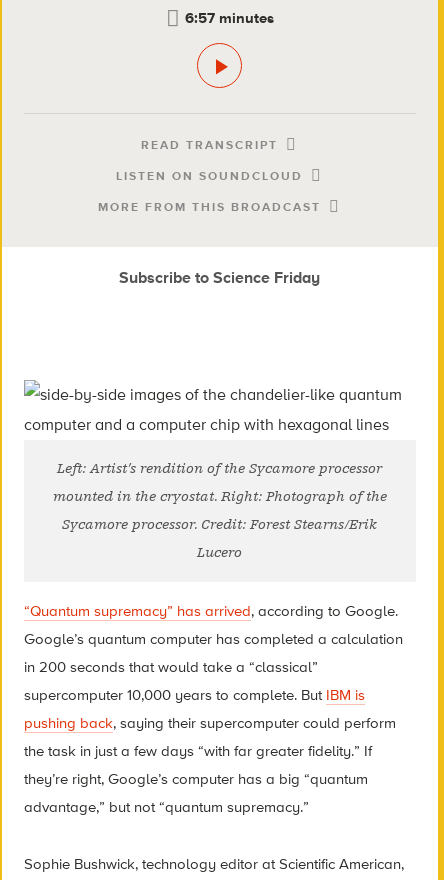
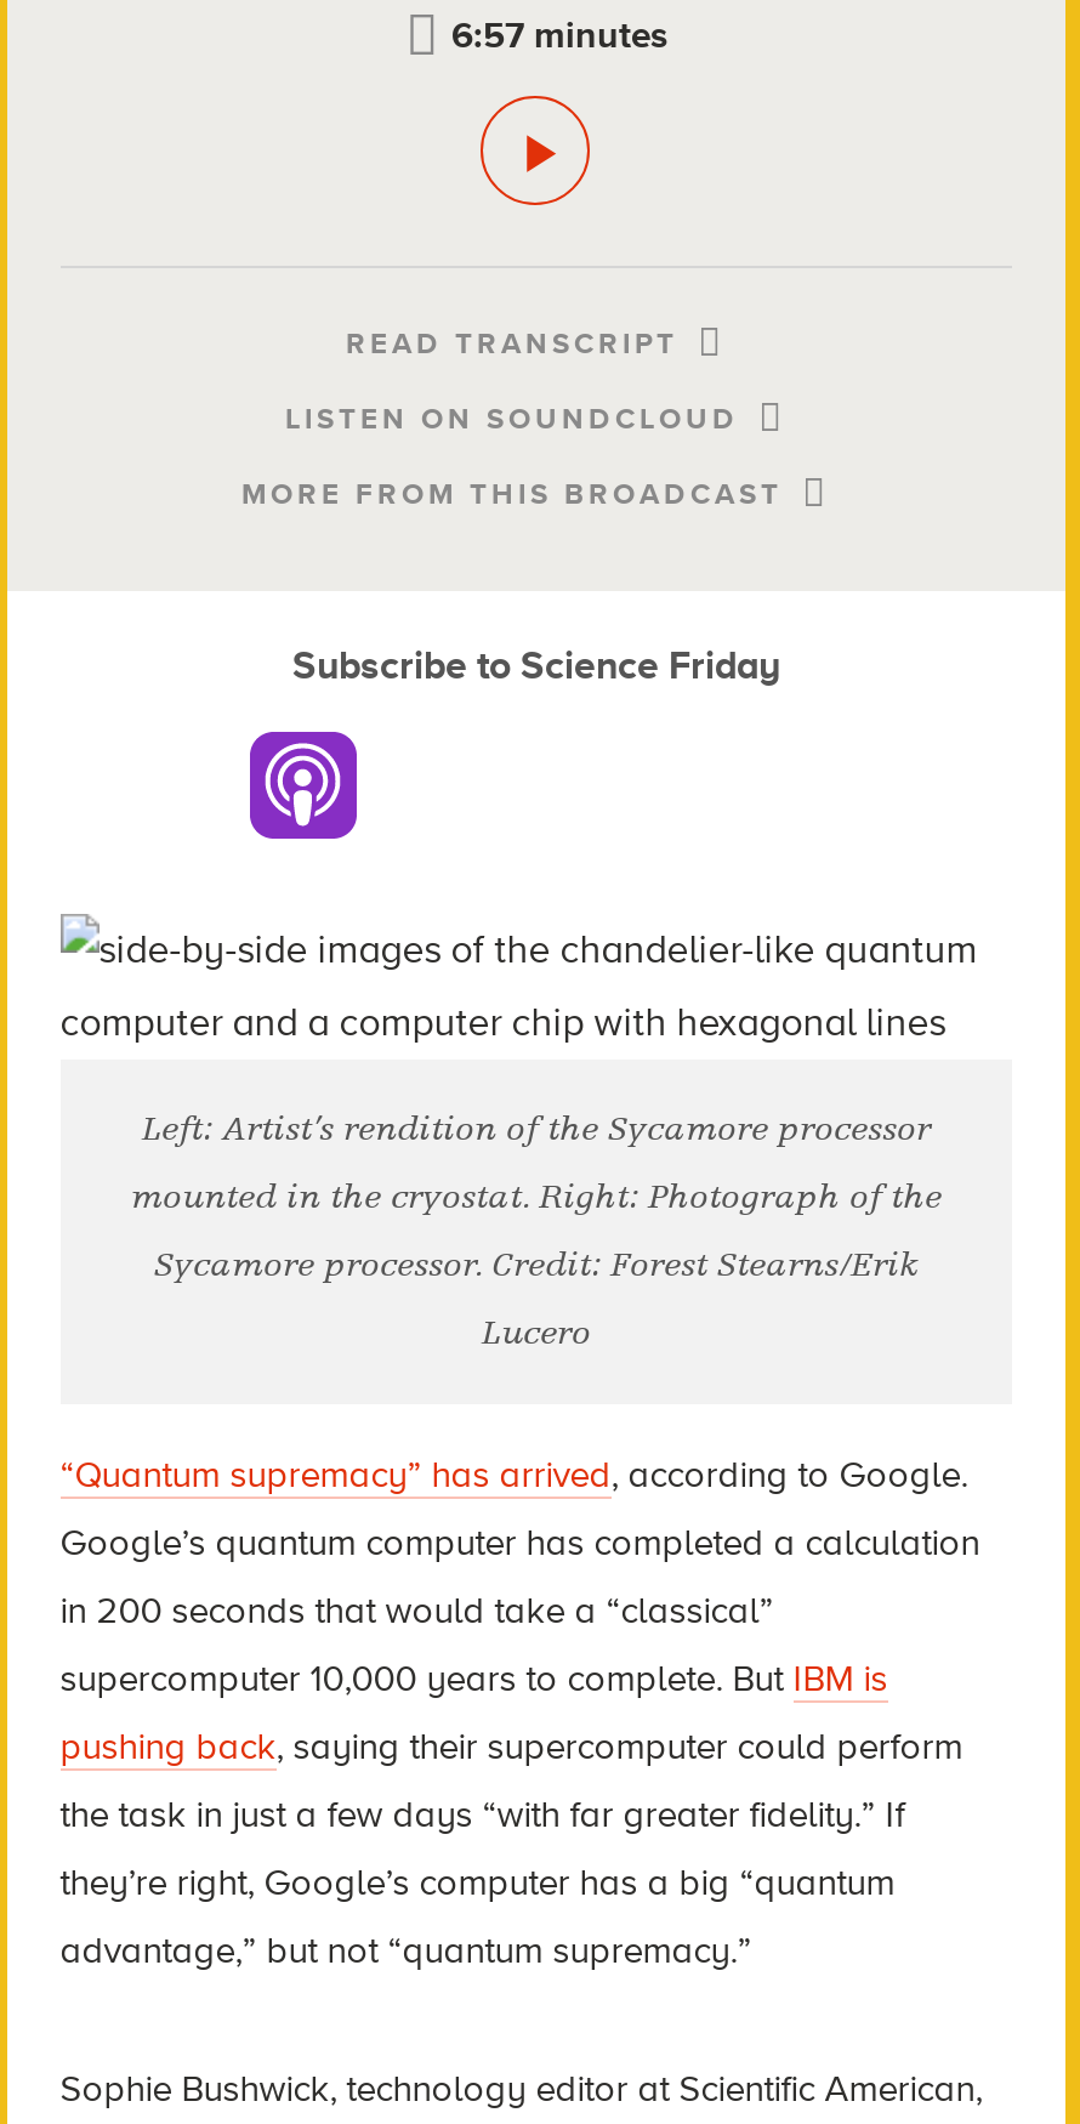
none -> [248,729,359,841] [image]

